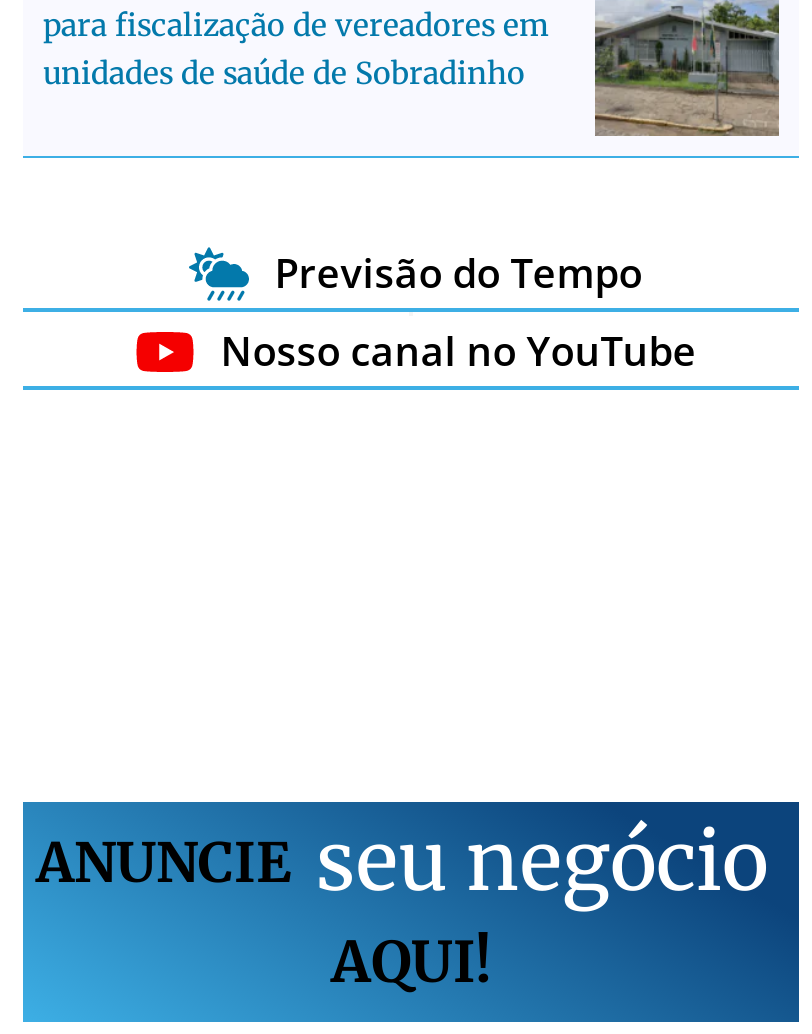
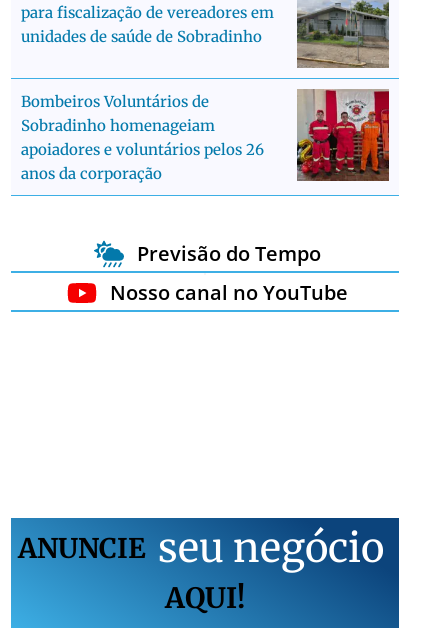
none -> [21,88,390,183] [image] | Bombeiros Voluntários de | Sobradinho homenageiam | apoiadores e voluntários pelos 26 | anos da corporação

